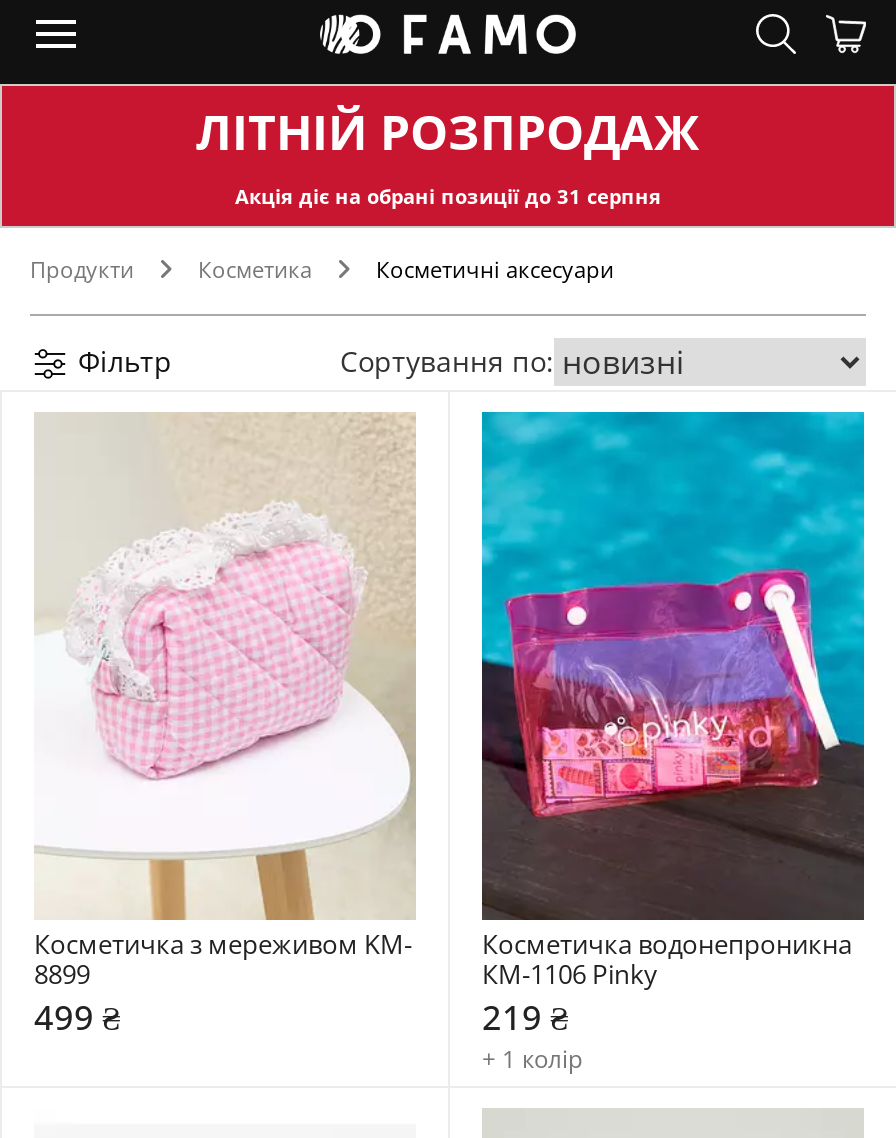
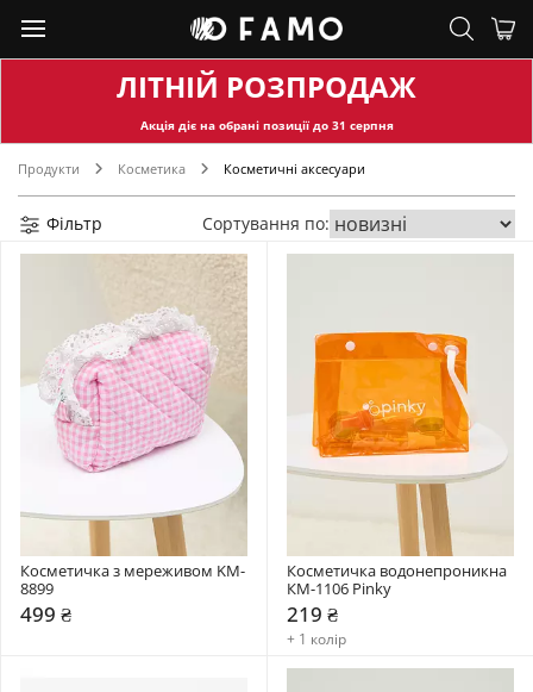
[480,410,866,922] [image] -> [287,254,514,556] [image]

